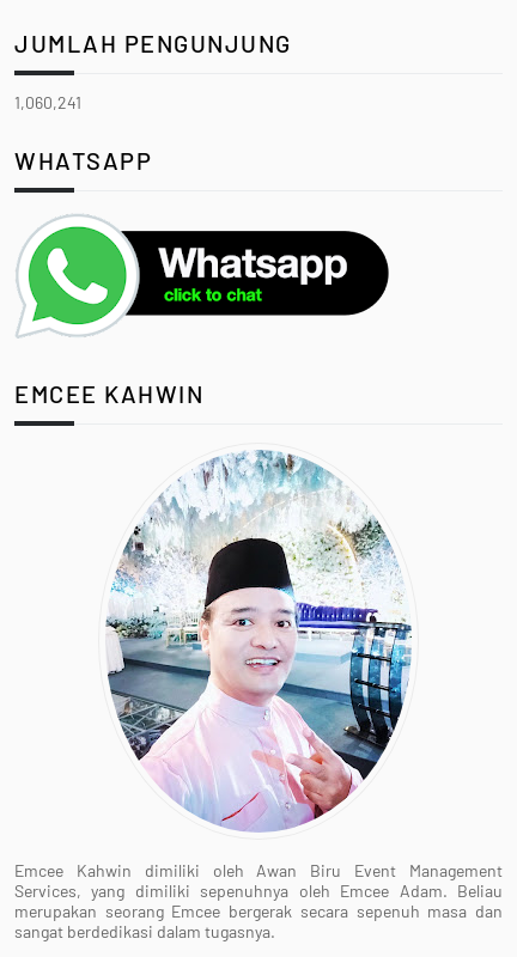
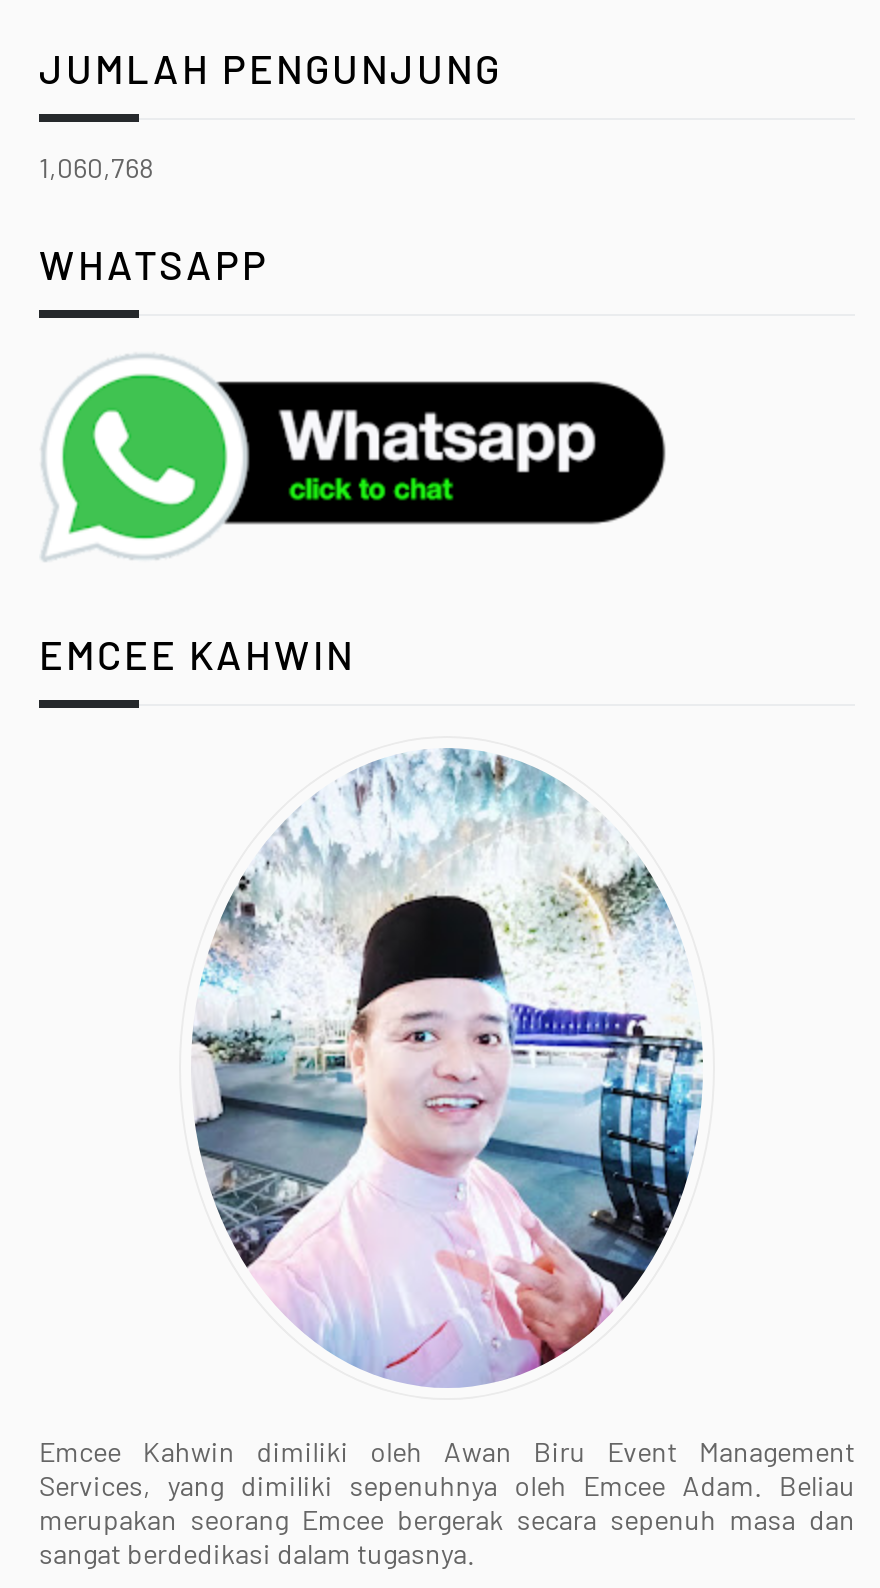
[14,92,81,113] 1,060,241 -> [39,150,153,184] 1,060,768

